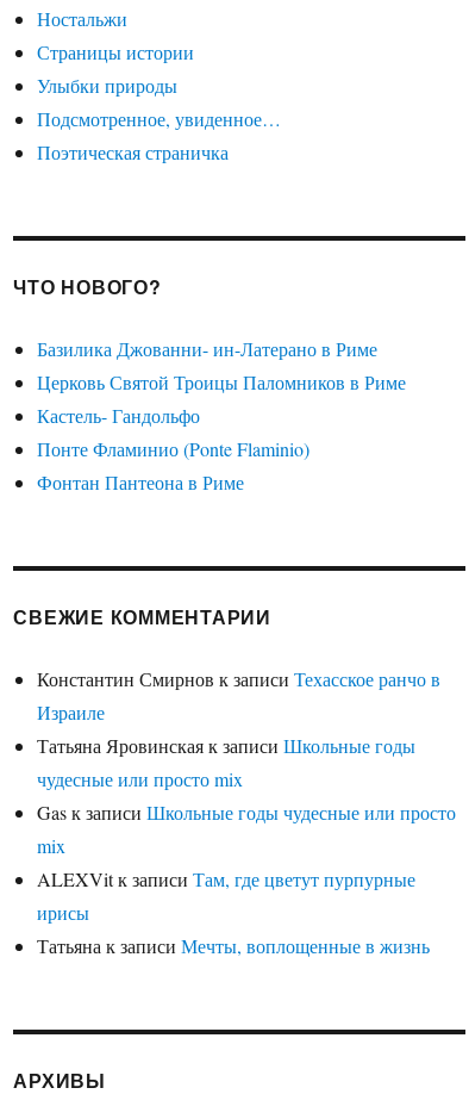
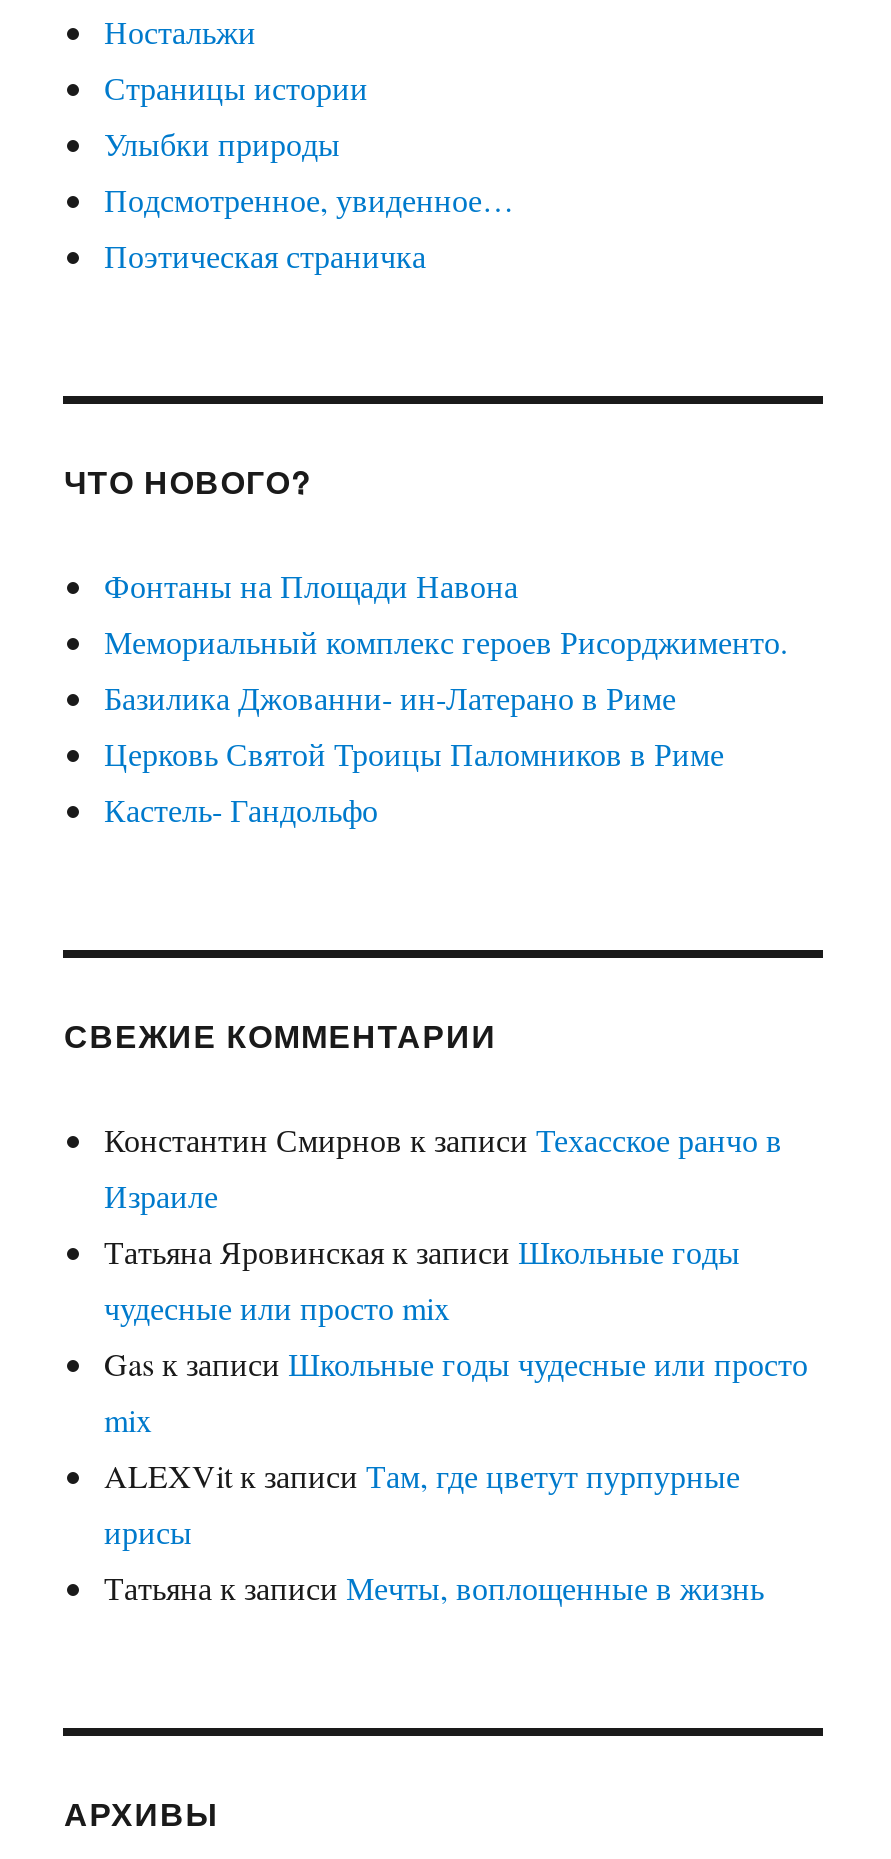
none -> [104,564,788,662] Фонтаны на Площади Навона | Мемориальный комплекс героев Рисорджименто.
moved [37,336,407,428] -> [104,676,724,830]: Базилика Джованни- ин-Латерано в Риме | Церковь Святой Троицы Паломников в Риме | Кастель- Гандольфо
[37,436,310,494] Понте Фламинио (Ponte Flaminio) | Фонтан Пантеона в Риме -> none

